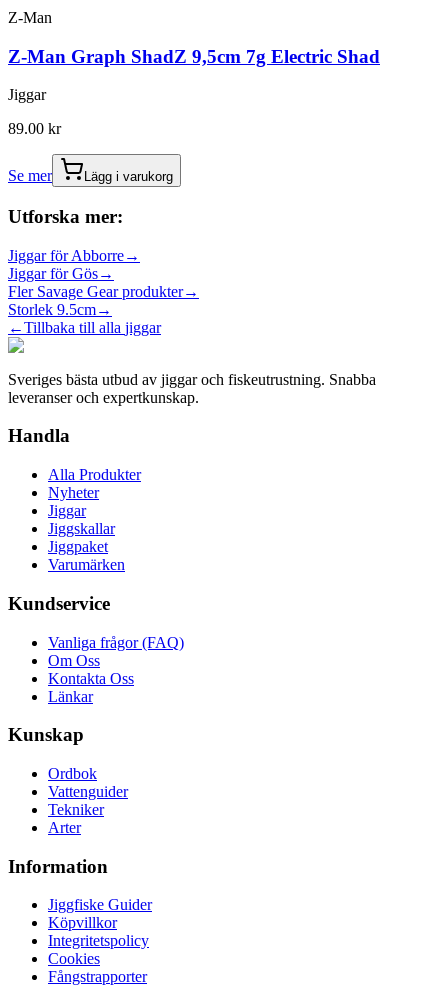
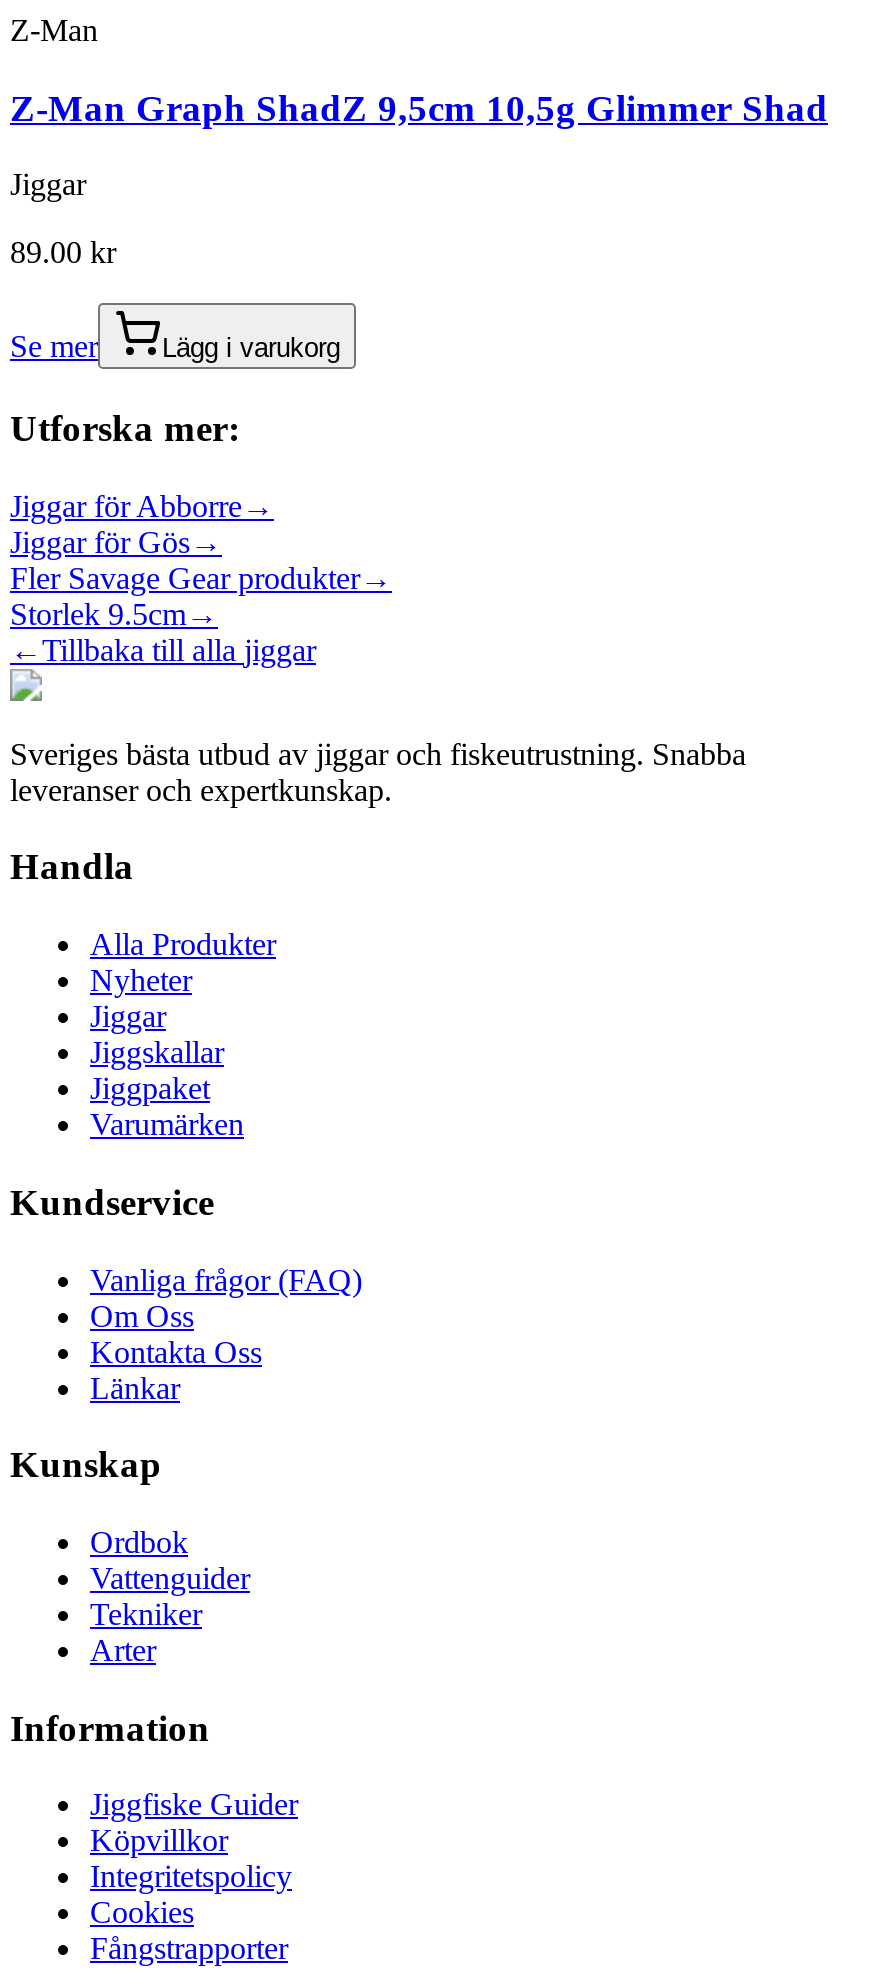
[8,45,380,66] Z-Man Graph ShadZ 9,5cm 7g Electric Shad -> [10,86,828,128] Z-Man Graph ShadZ 9,5cm 10,5g Glimmer Shad

